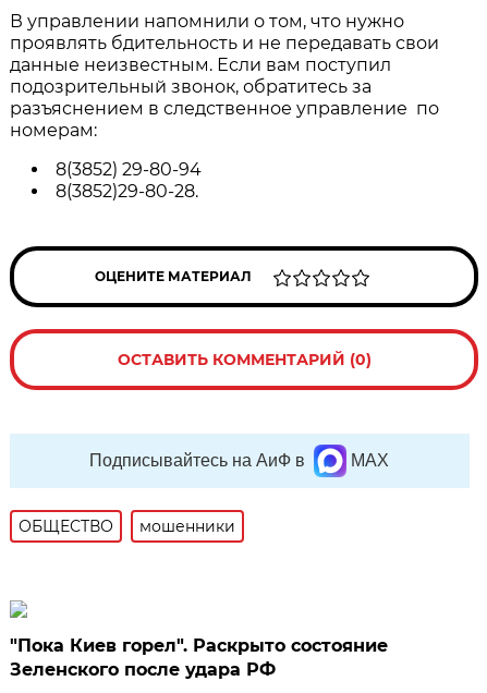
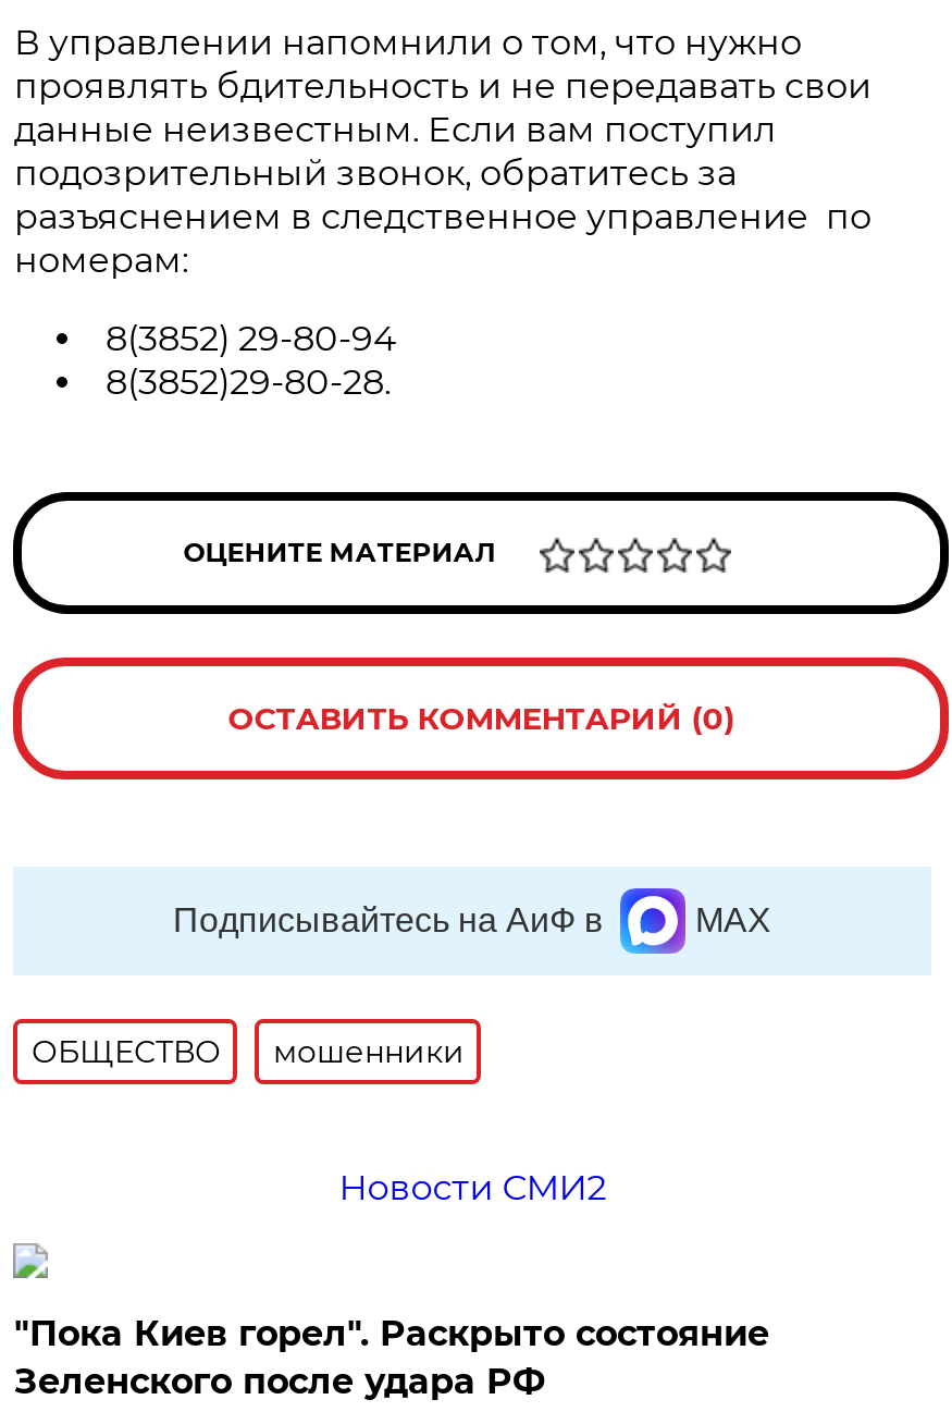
none -> [339,1167,606,1208] Новости СМИ2

